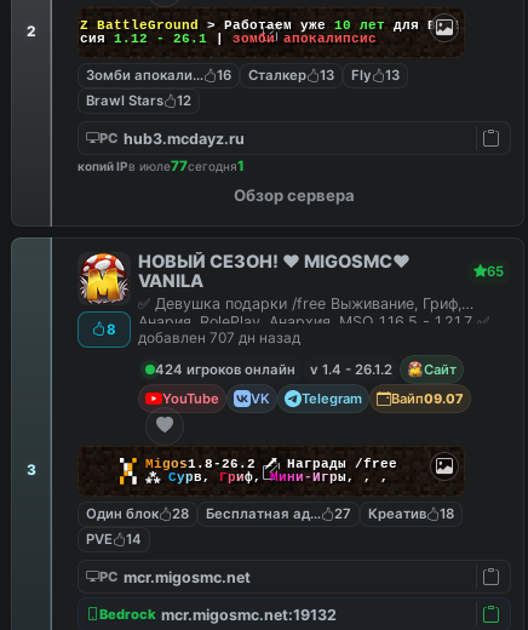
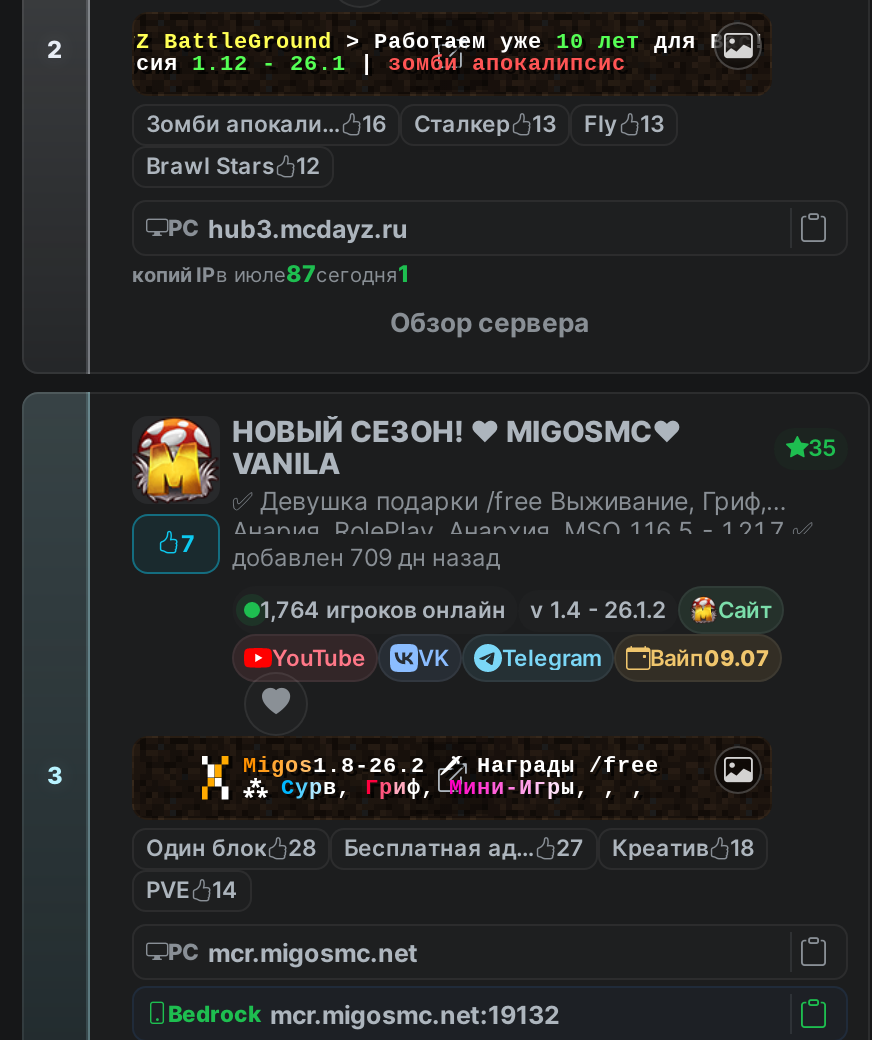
[78,157,245,174] копий IPв июле77сегодня1 -> [132,260,410,288] копий IPв июле87сегодня1
[487,262,504,279] 65 -> [808,433,836,461] 35
[107,320,116,337] 8 -> [181,529,195,557] 7
[138,330,300,346] добавлен 707 дн назад -> [232,544,500,572] добавлен 709 дн назад
[155,360,295,377] 424 игроков онлайн -> [260,595,506,623] 1,764 игроков онлайн

